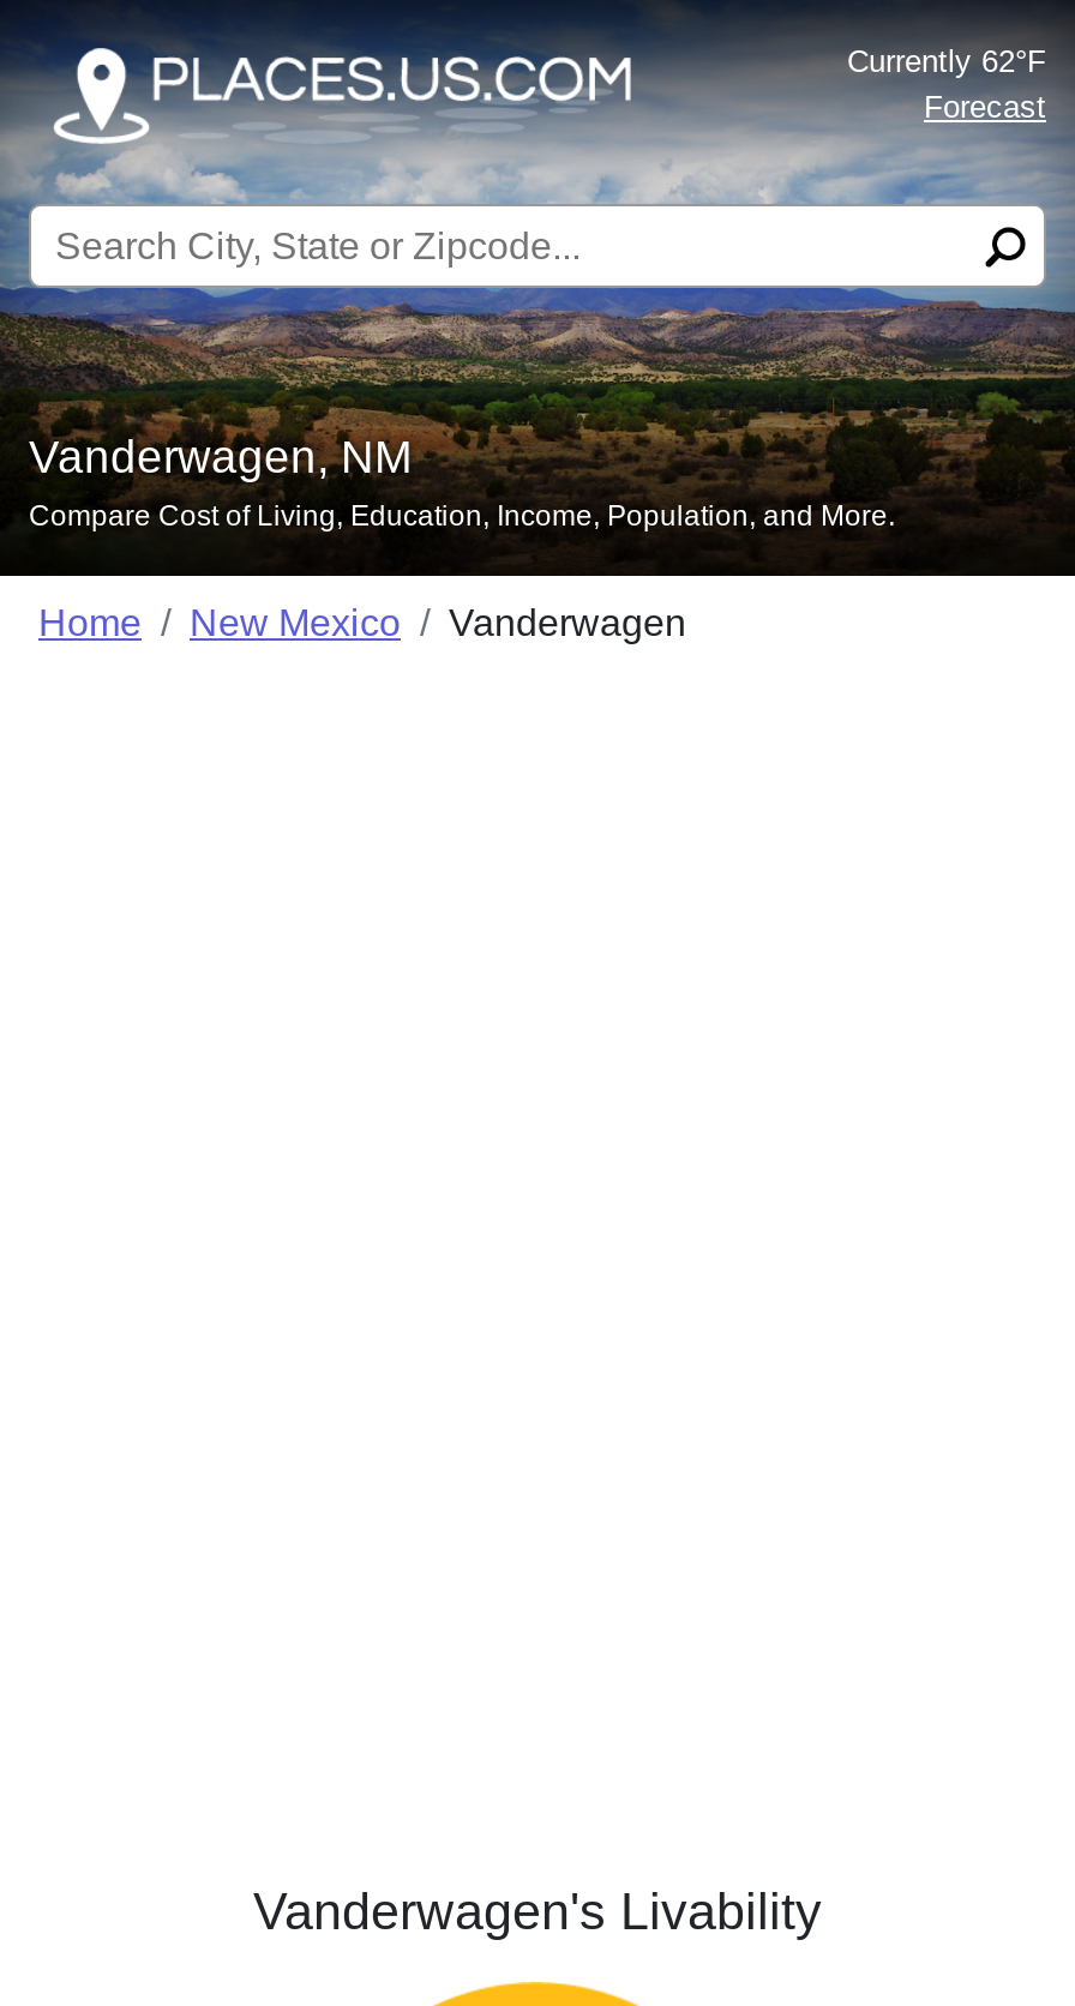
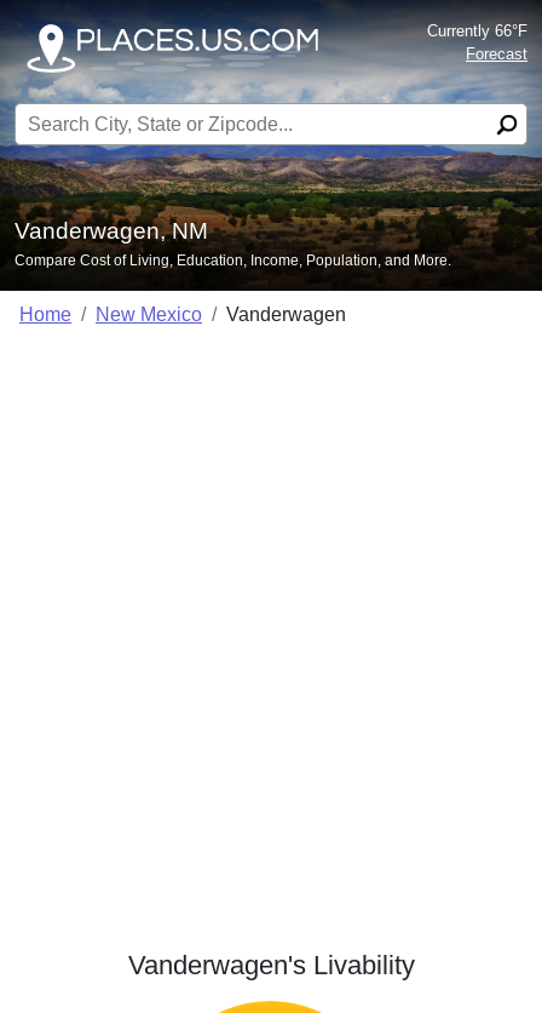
[847,43,1046,79] Currently 62°F -> [427,22,527,40] Currently 66°F

